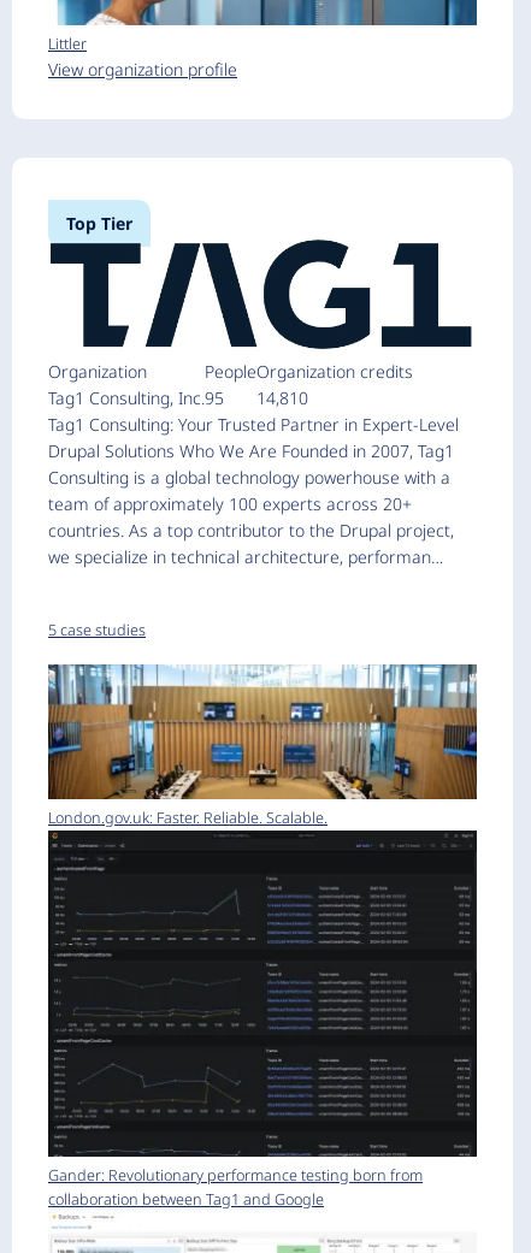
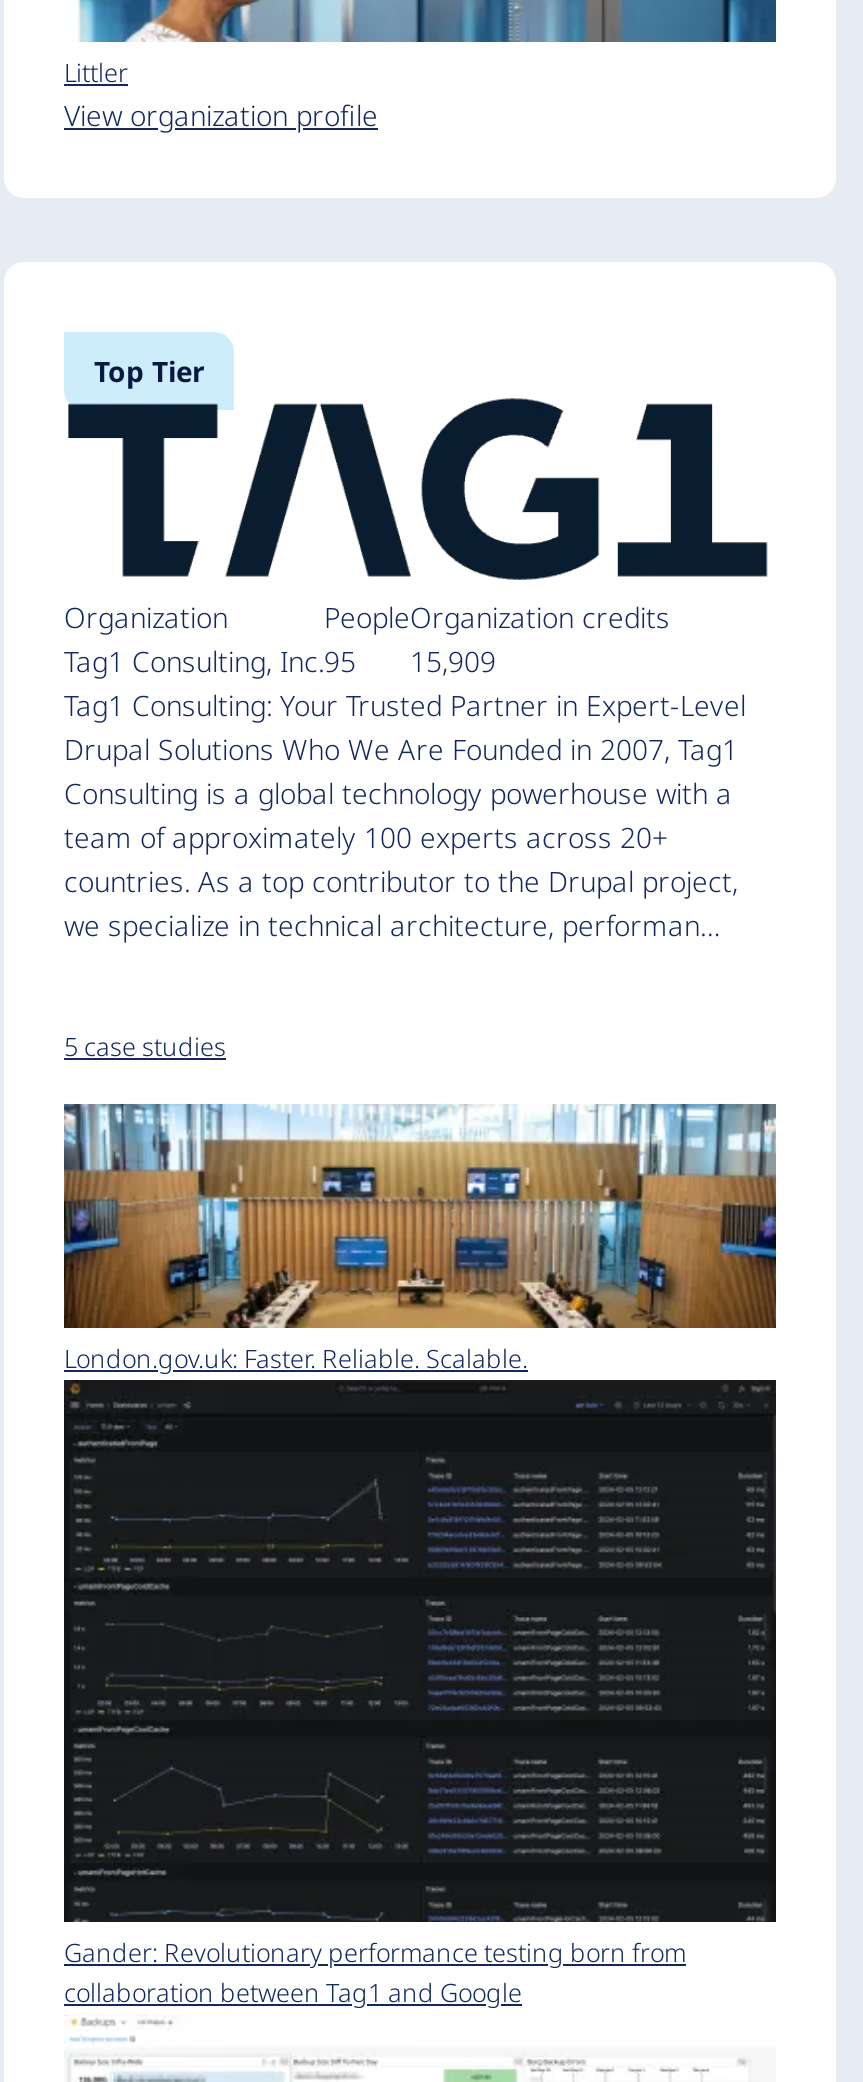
[48,387,308,410] Tag1 Consulting, Inc. 95 14,810 -> [64,643,496,681] Tag1 Consulting, Inc. 95 15,909

